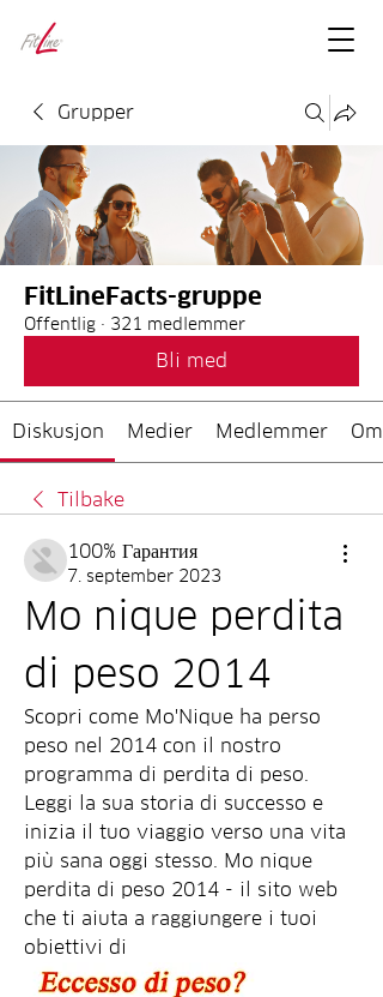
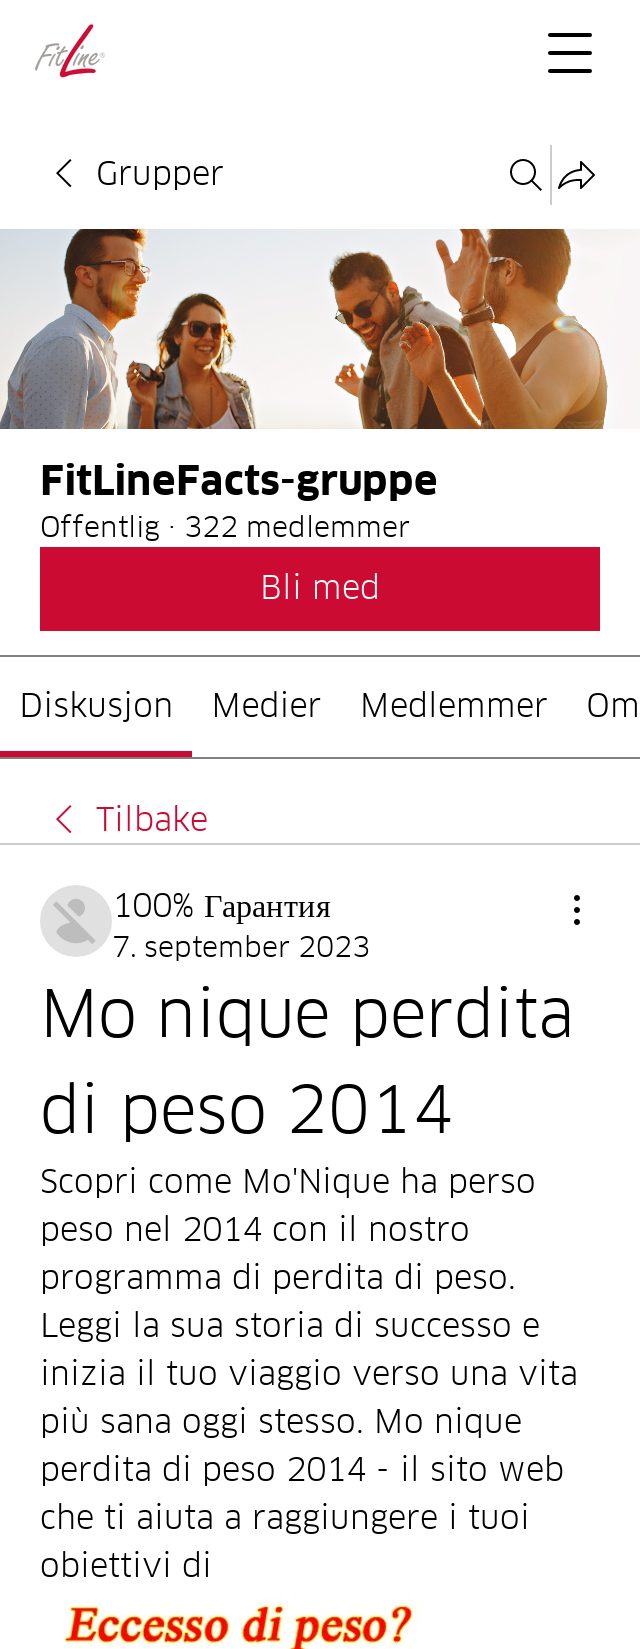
[24,313,245,335] Offentlig · 321 medlemmer -> [40,509,410,545] Offentlig · 322 medlemmer

